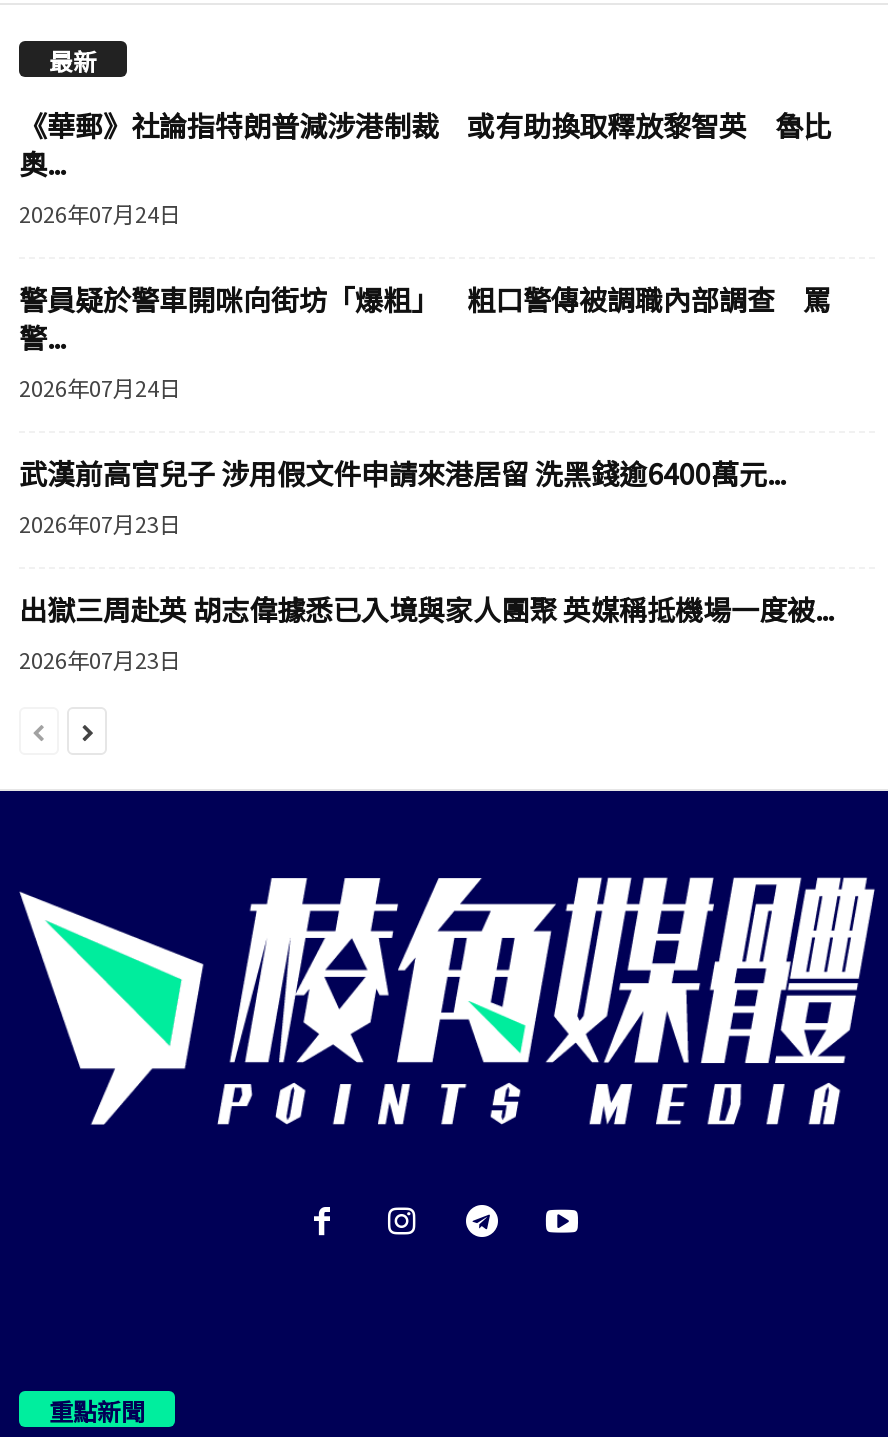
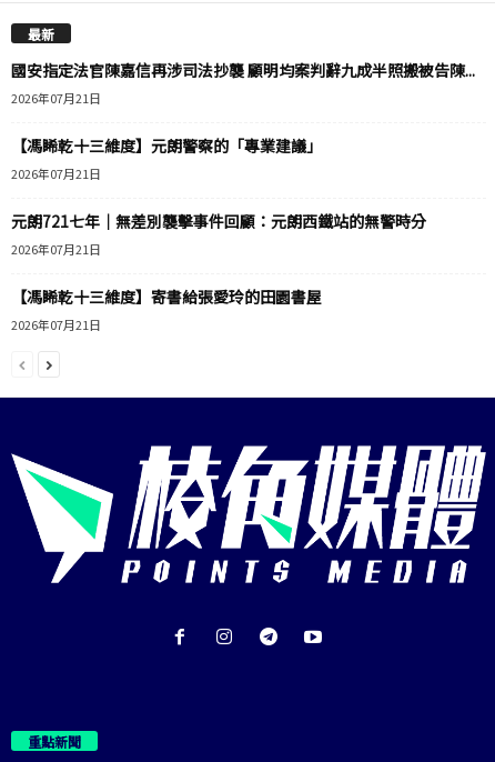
[19,104,831,228] 《華郵》社論指特朗普減涉港制裁 或有助換取釋放黎智英 魯比 | 奧... | 2026年07月24日 -> [11,58,475,106] 國安指定法官陳嘉信再涉司法抄襲 顧明均案判辭九成半照搬被告陳... | 2026年07月21日
[19,278,831,402] 警員疑於警車開咪向街坊「爆粗」 粗口警傳被調職內部調查 罵 | 警... | 2026年07月24日 -> [11,134,322,182] 【馮睎乾十三維度】元朗警察的「專業建議」 | 2026年07月21日
[19,452,785,538] 武漢前高官兒子 涉用假文件申請來港居留 洗黑錢逾6400萬元... | 2026年07月23日 -> [11,209,426,257] 元朗721七年｜無差別襲擊事件回顧：元朗西鐵站的無警時分 | 2026年07月21日
[19,588,833,674] 出獄三周赴英 胡志偉據悉已入境與家人團聚 英媒稱抵機場一度被... | 2026年07月23日 -> [11,285,322,333] 【馮睎乾十三維度】寄書給張愛玲的田園書屋 | 2026年07月21日

